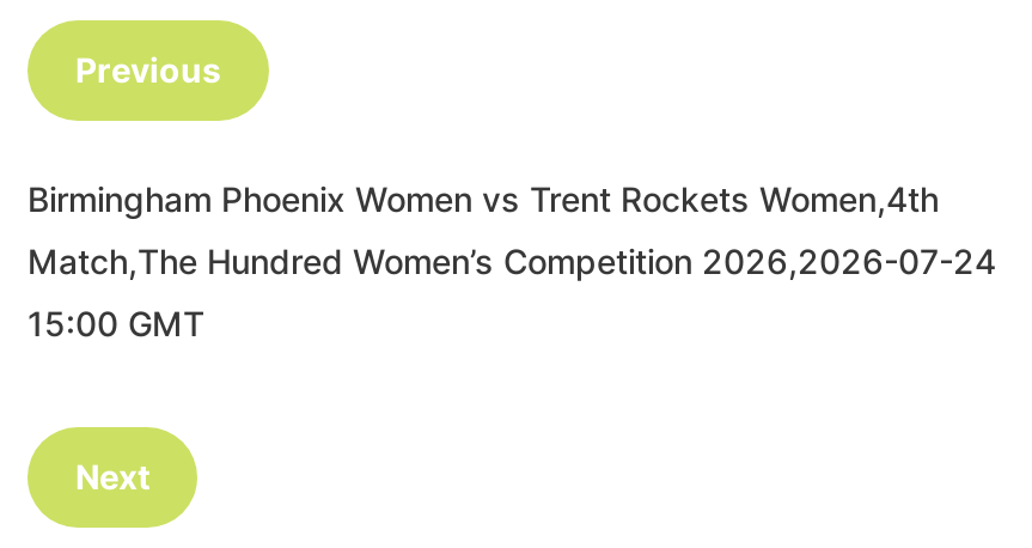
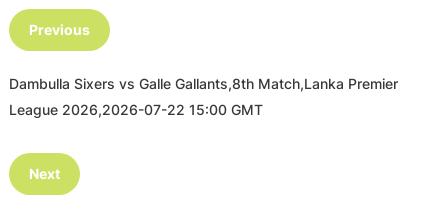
[28,179,996,344] Birmingham Phoenix Women vs Trent Rockets Women,4th | Match,The Hundred Women’s Competition 2026,2026-07-24 | 15:00 GMT -> [9,75,398,118] Dambulla Sixers vs Galle Gallants,8th Match,Lanka Premier | League 2026,2026-07-22 15:00 GMT

